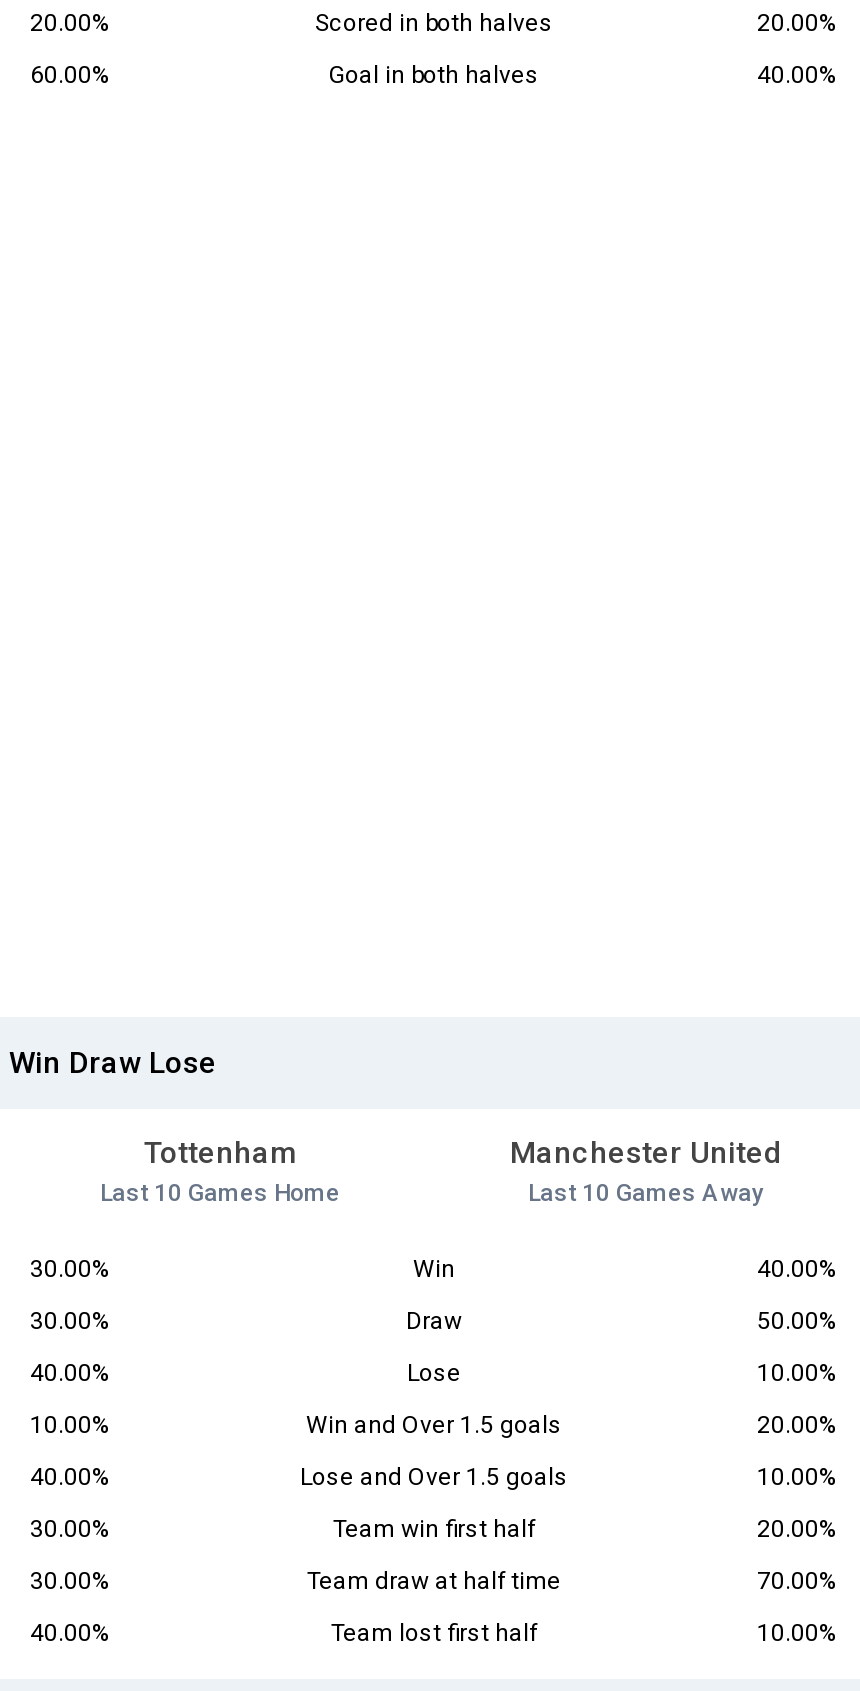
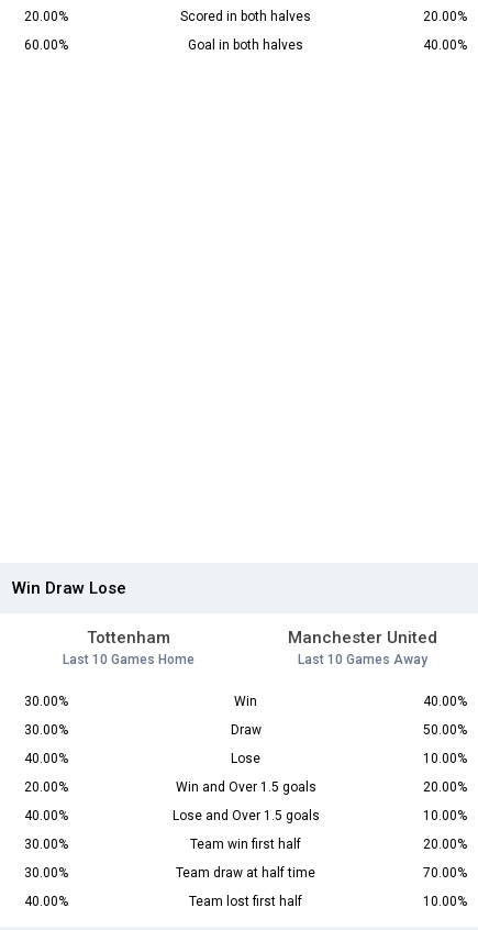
[30,1411,110,1439] 10.00% -> [24,780,68,795] 20.00%

